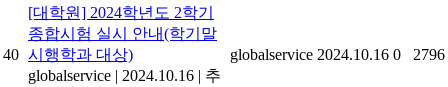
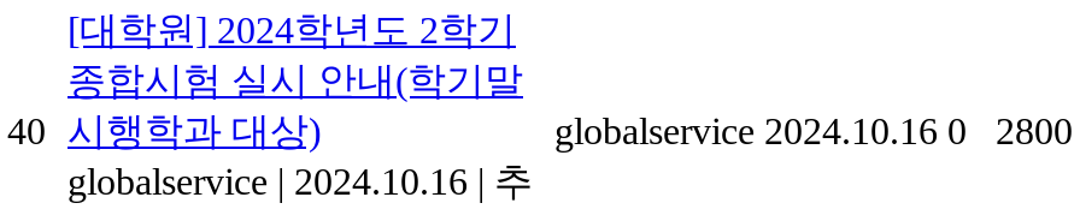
[230,46,445,63] globalservice 2024.10.16 0 2796 -> [554,111,1073,151] globalservice 2024.10.16 0 2800

